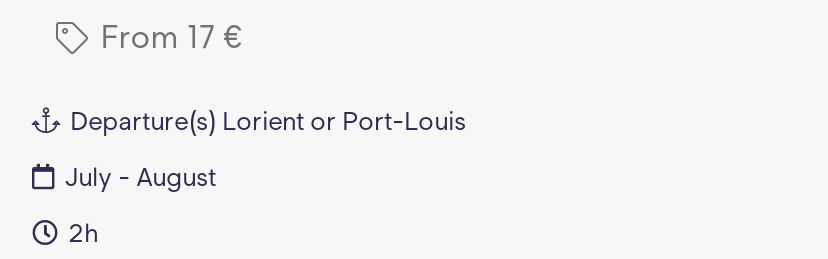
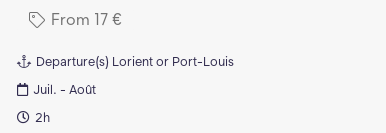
[64,161,216,191] July - August -> [33,82,96,97] Juil. - Août

